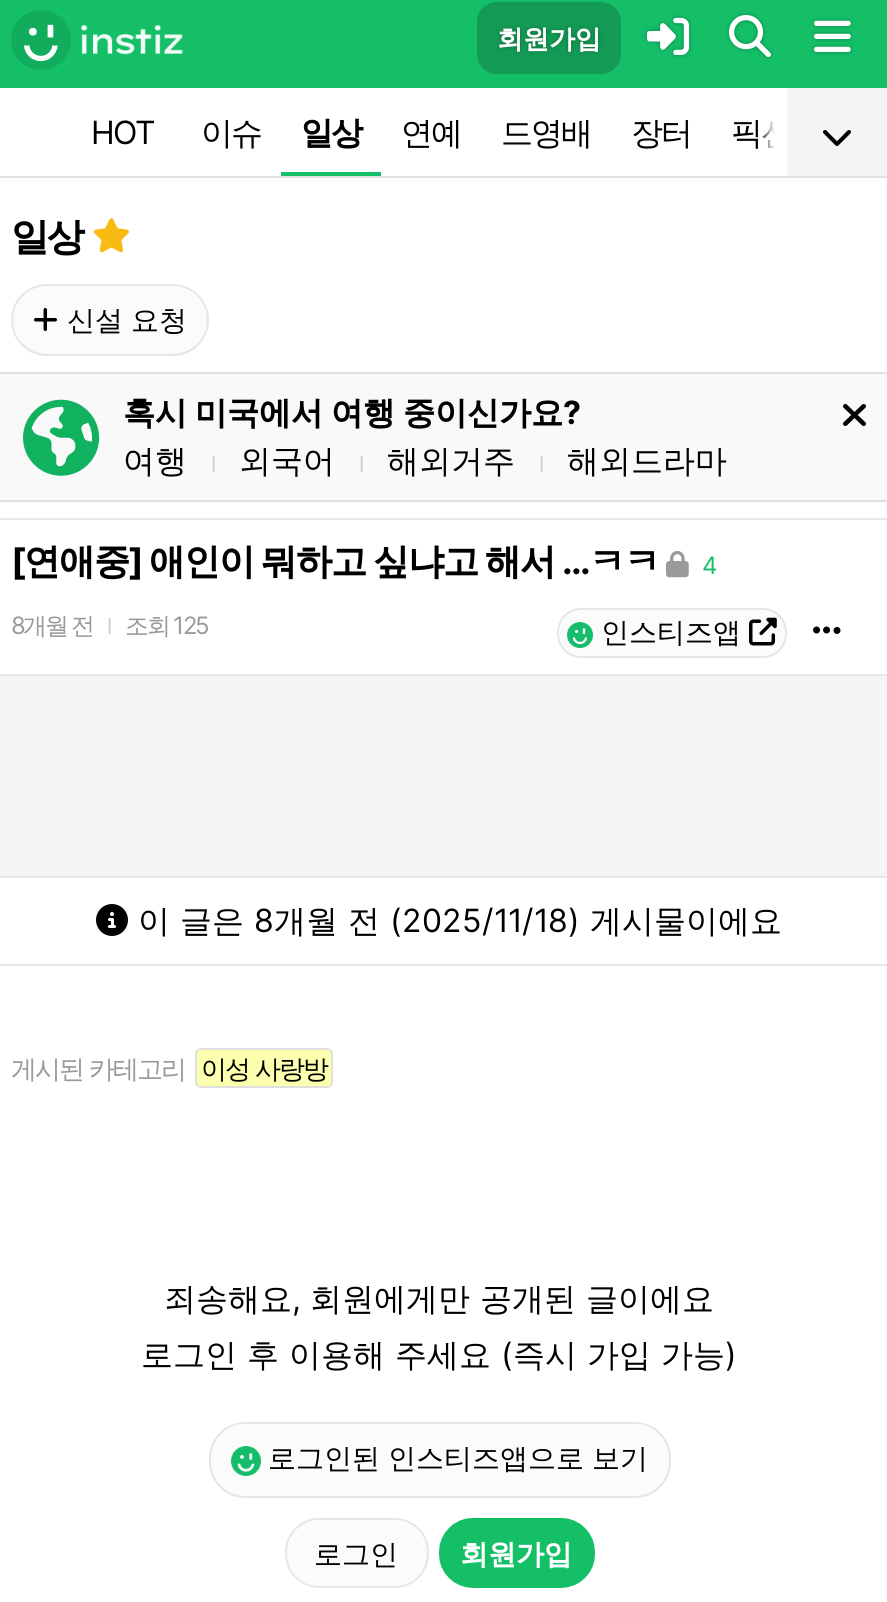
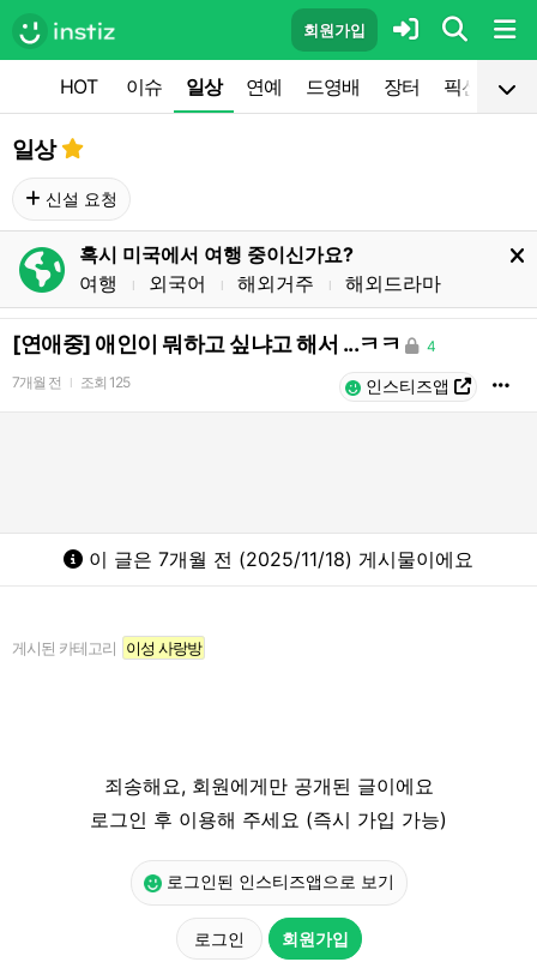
[11,610,207,640] 8개월 전 조회 125 -> [12,373,129,391] 7개월 전 조회 125
[128,900,782,940] 이 글은 8개월 전 (2025/11/18) 게시물이에요 -> [83,547,473,571] 이 글은 7개월 전 (2025/11/18) 게시물이에요

